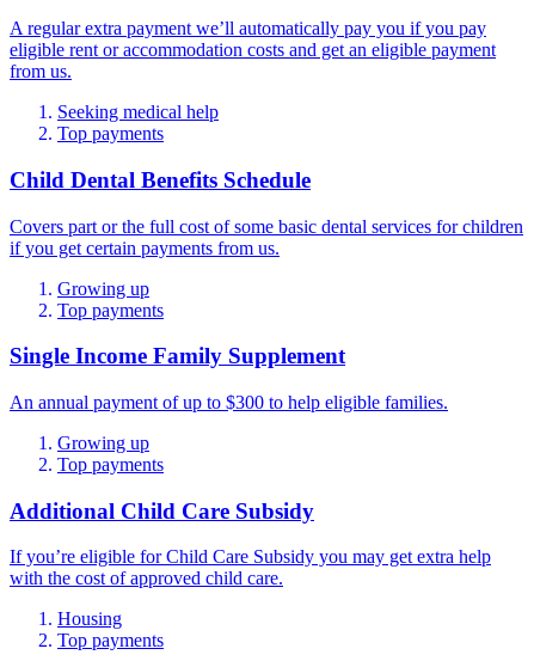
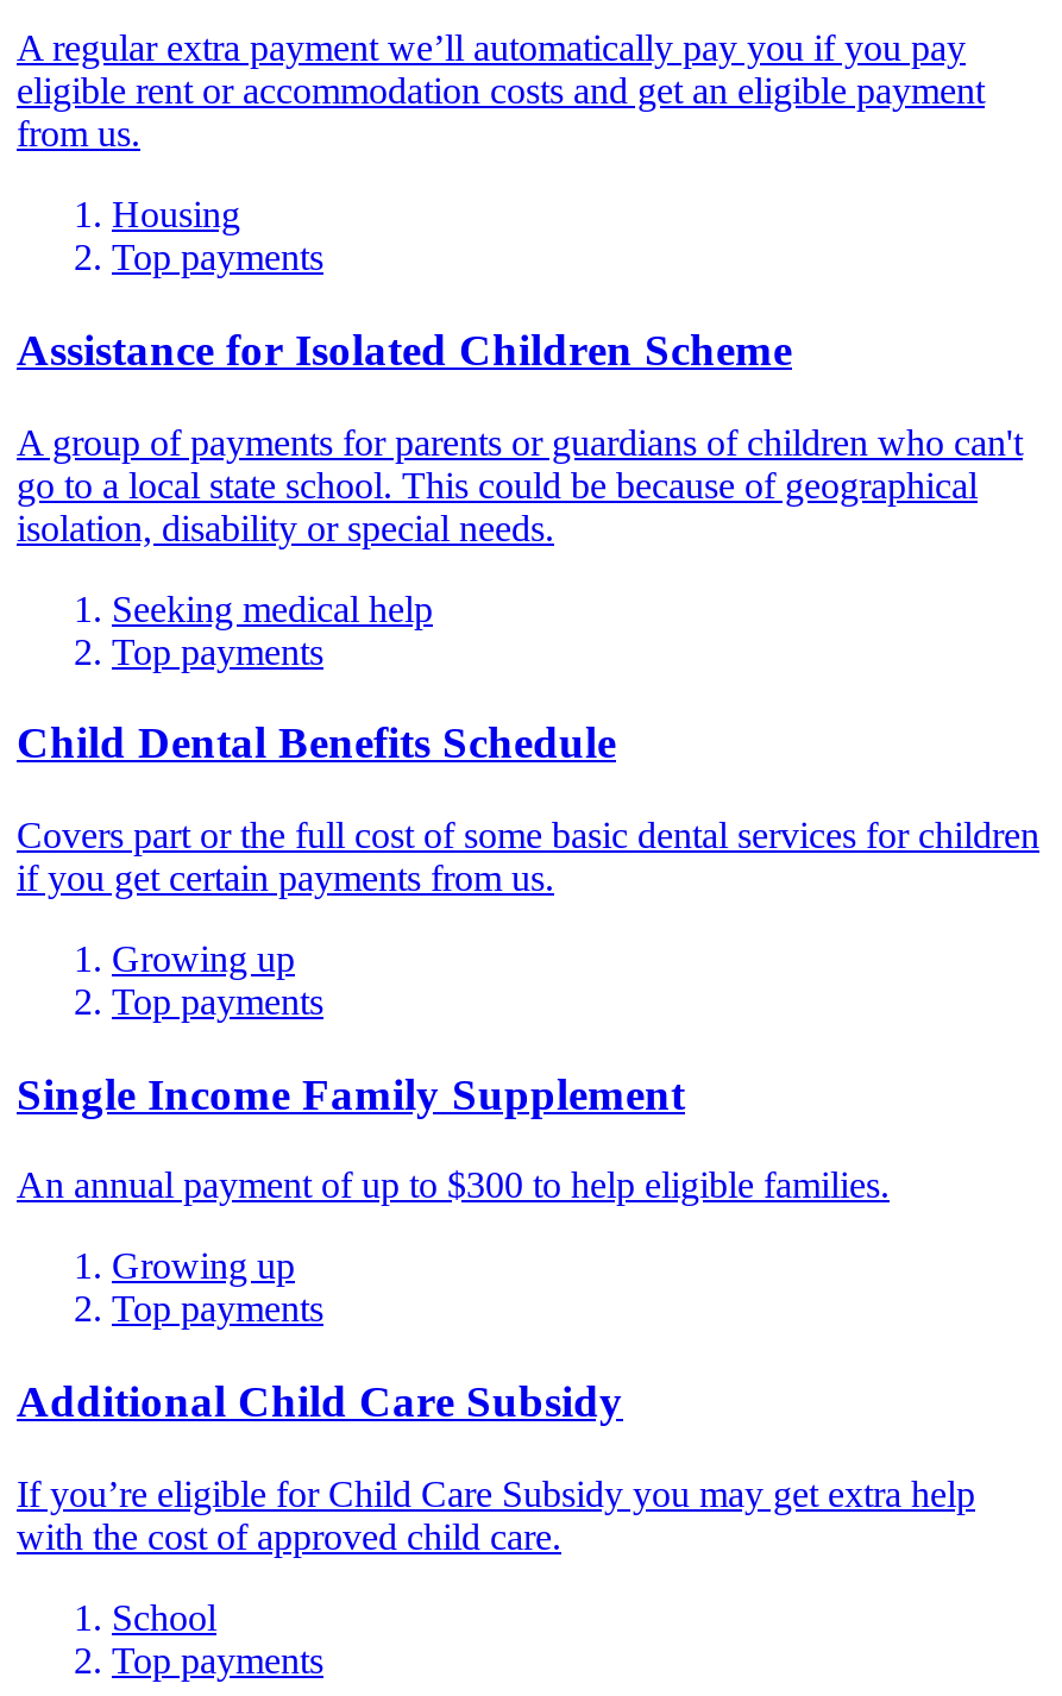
none -> [17,194,1023,547] Housing | Top payments | Assistance for Isolated Children Scheme | A group of payments for parents or guardians of children who can't | go to a local state school. This could be because of geographical | isolation, disability or special needs.
[57,609,122,629] Housing -> [112,1597,216,1637] School

